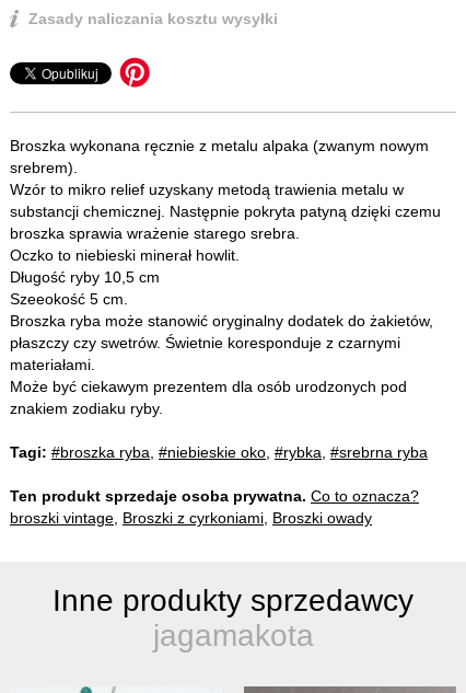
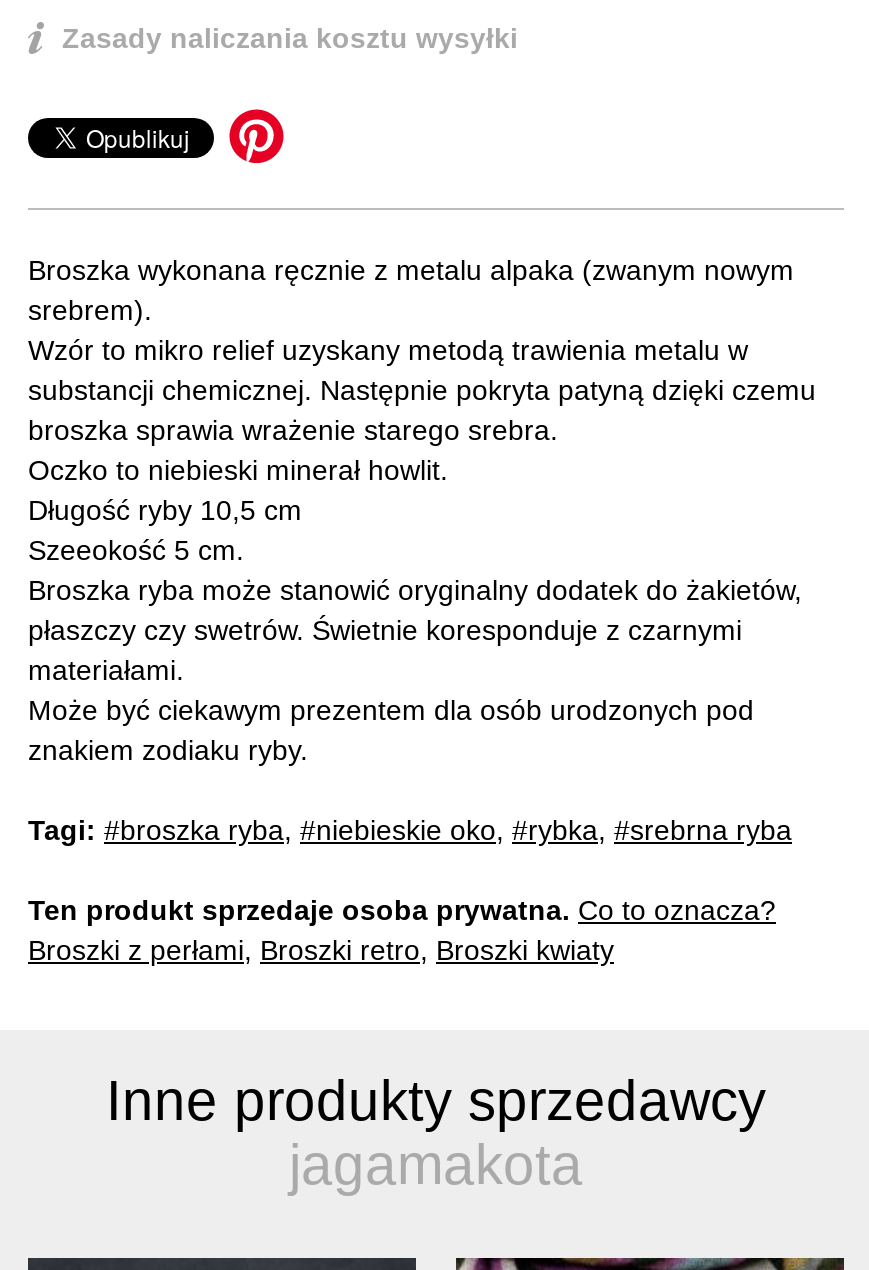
[10,509,372,527] broszki vintage, Broszki z cyrkoniami, Broszki owady -> [28,934,614,966] Broszki z perłami, Broszki retro, Broszki kwiaty

